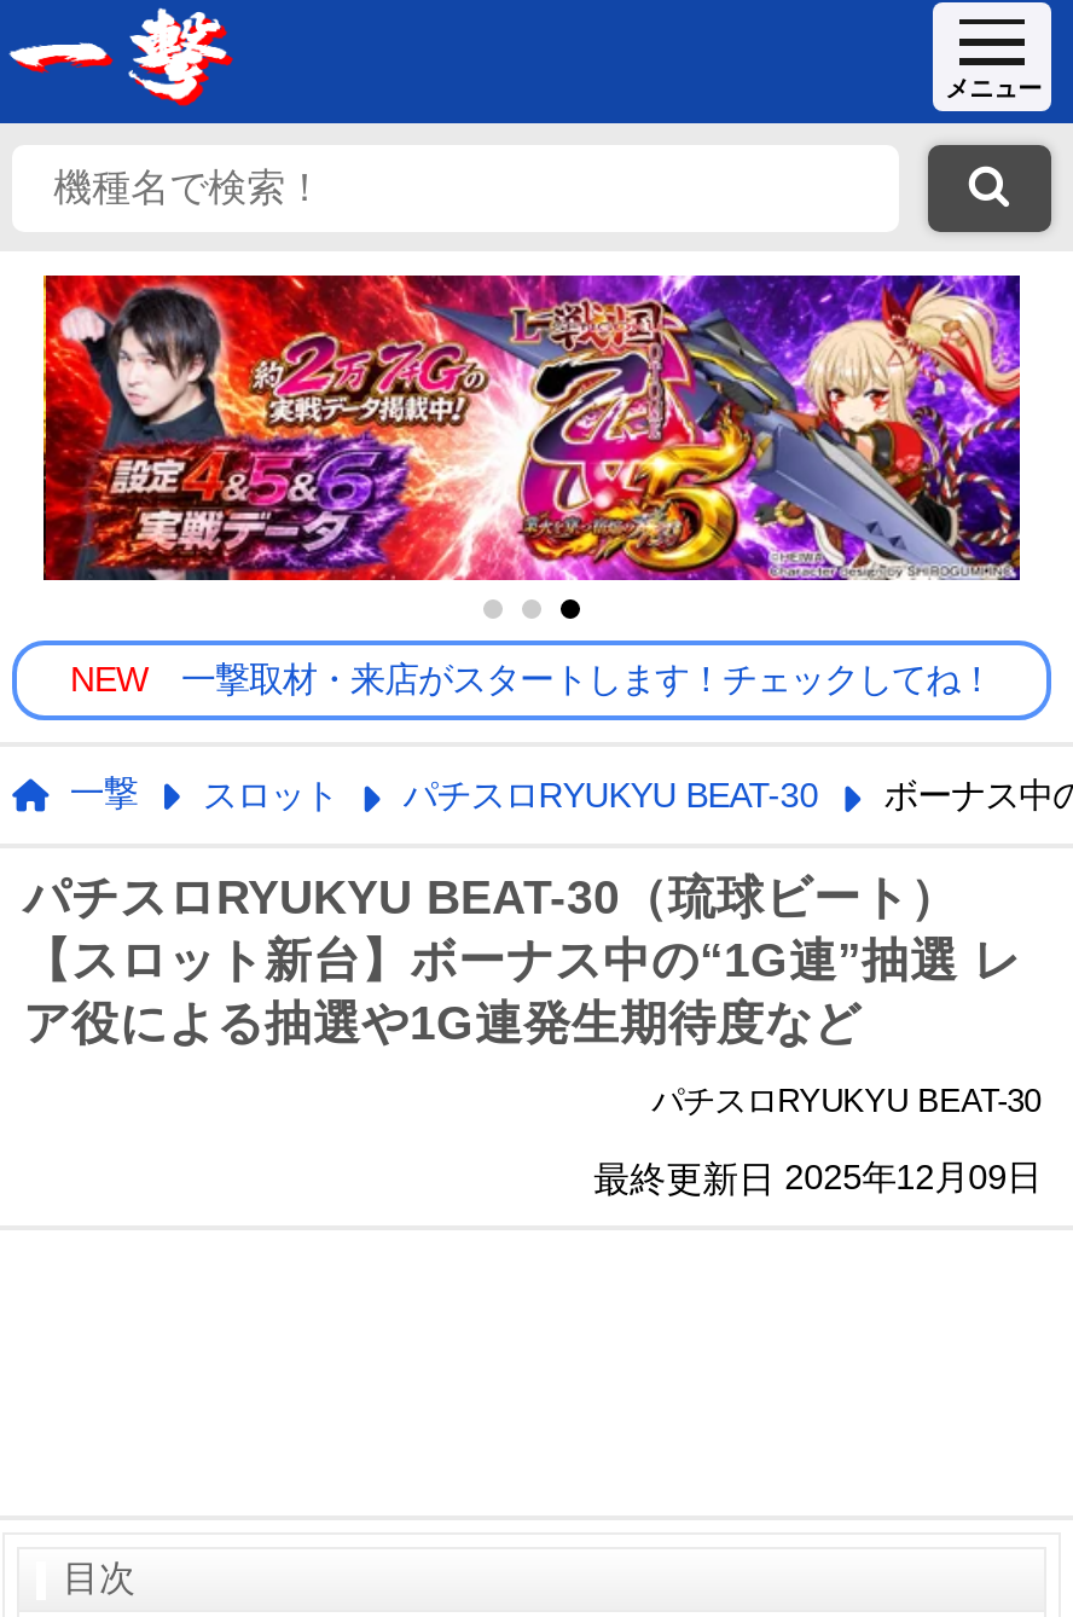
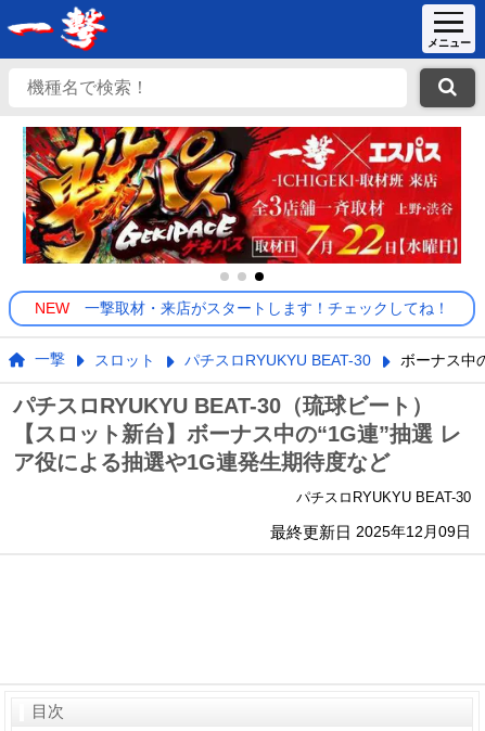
[41,273,1022,583] [image] -> [22,126,462,265] [image]

